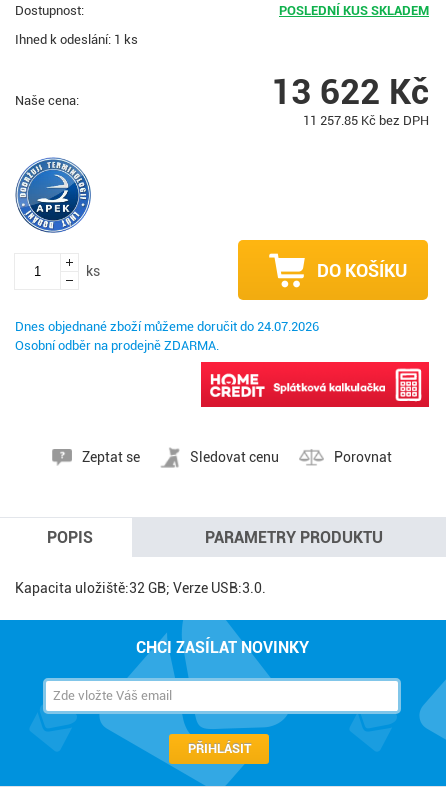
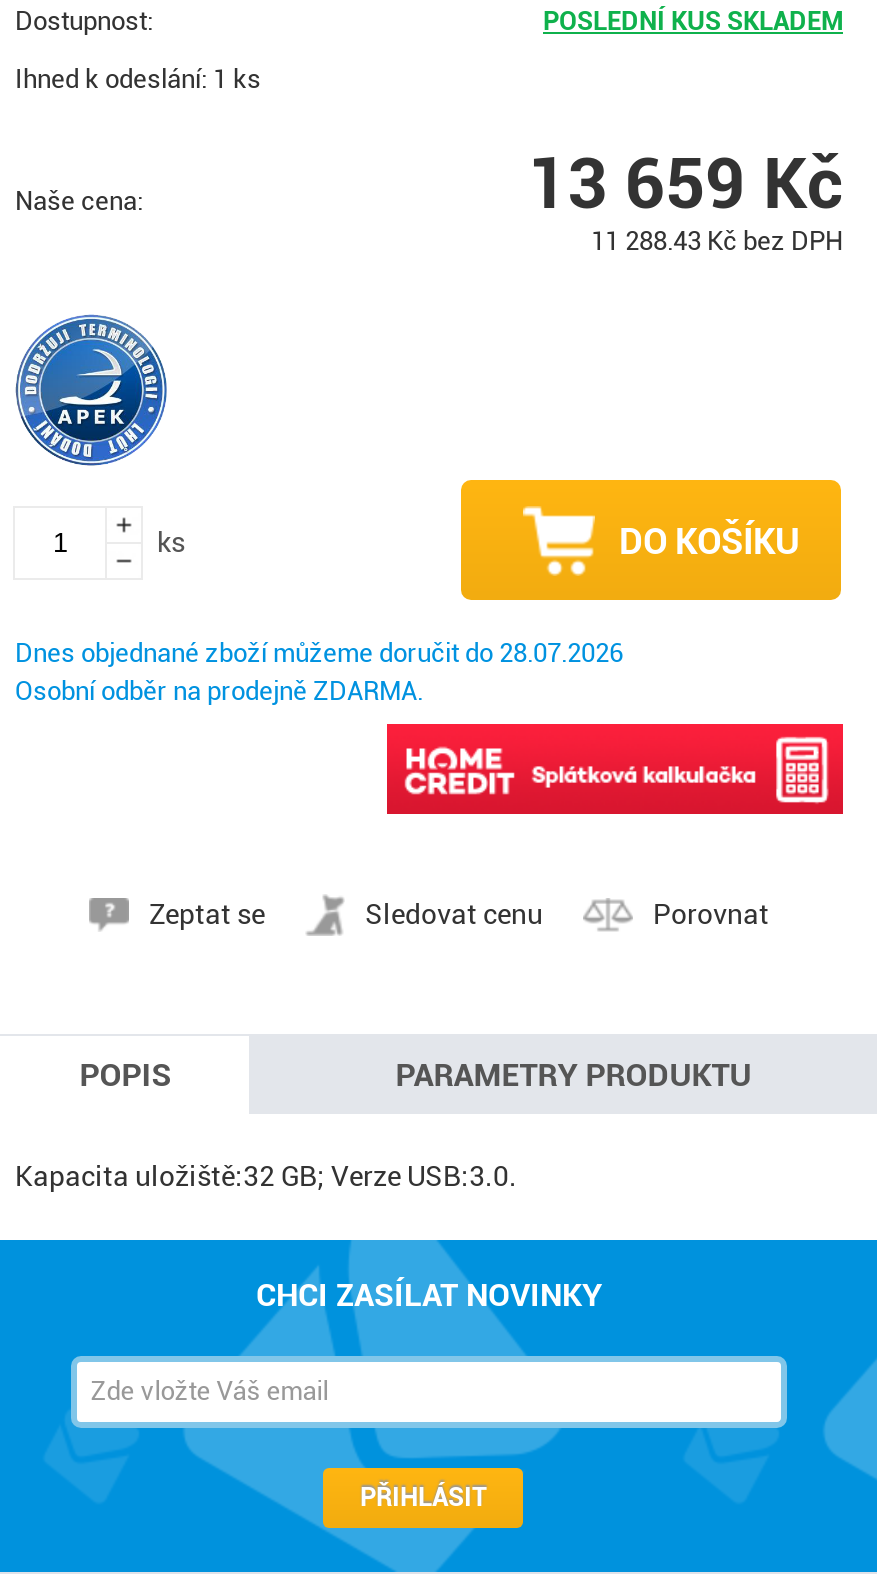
[271,72,429,113] 13 622 Kč -> [527,144,843,226] 13 659 Kč
[303,113,429,128] 11 257.85 Kč bez DPH -> [591,226,843,256] 11 288.43 Kč bez DPH
[15,319,319,334] Dnes objednané zboží můžeme doručit do 24.07.2026 -> [15,638,623,668] Dnes objednané zboží můžeme doručit do 28.07.2026

